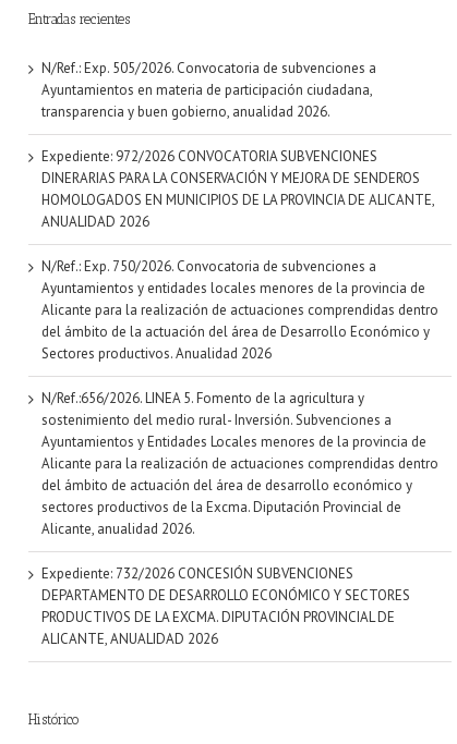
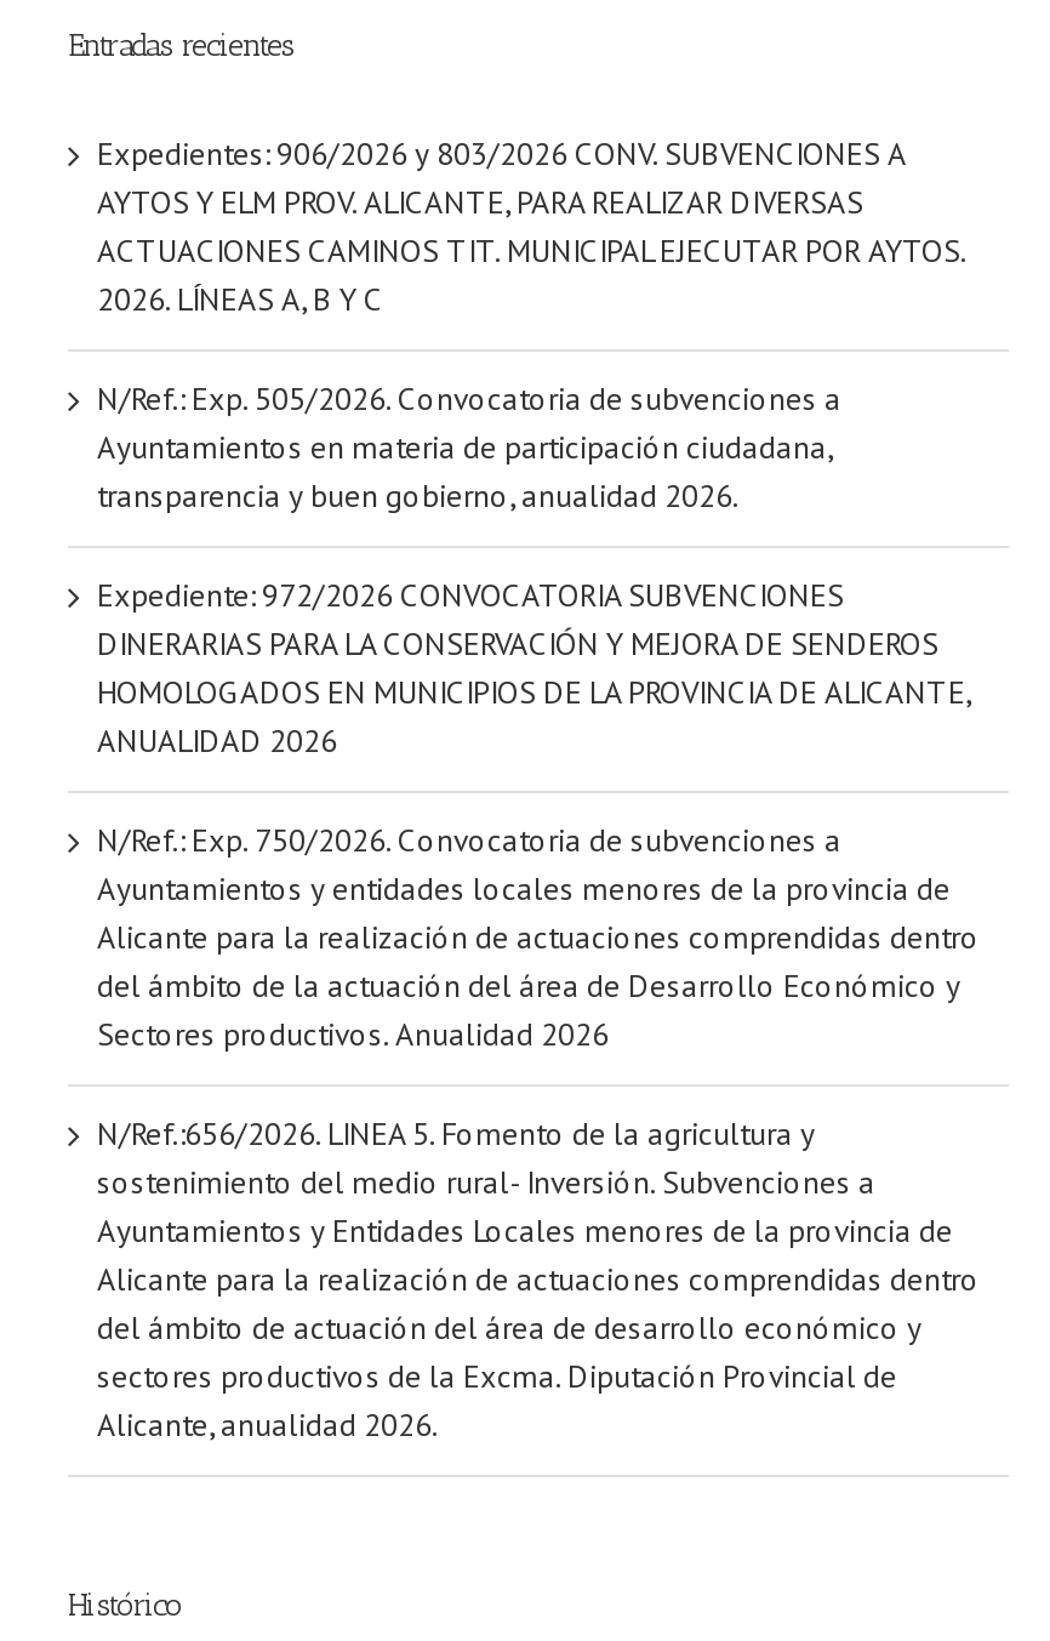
none -> [97,133,965,320] Expedientes: 906/2026 y 803/2026 CONV. SUBVENCIONES A | AYTOS Y ELM PROV. ALICANTE, PARA REALIZAR DIVERSAS | ACTUACIONES CAMINOS TIT. MUNICIPAL EJECUTAR POR AYTOS. | 2026. LÍNEAS A, B Y C
moved [41,59,438,538] -> [97,378,980,1446]: N/Ref.: Exp. 505/2026. Convocatoria de subvenciones a | Ayuntamientos en materia de participación ciudadana, | transparencia y buen gobierno, anualidad 2026. | ... | sectores productivos de la Excma. Diputación Provincial de | Alicante, anualidad 2026.
[41,564,410,648] Expediente: 732/2026 CONCESIÓN SUBVENCIONES | DEPARTAMENTO DE DESARROLLO ECONÓMICO Y SECTORES | PRODUCTIVOS DE LA EXCMA. DIPUTACIÓN PROVINCIAL DE | ALICANTE, ANUALIDAD 2026 -> none

